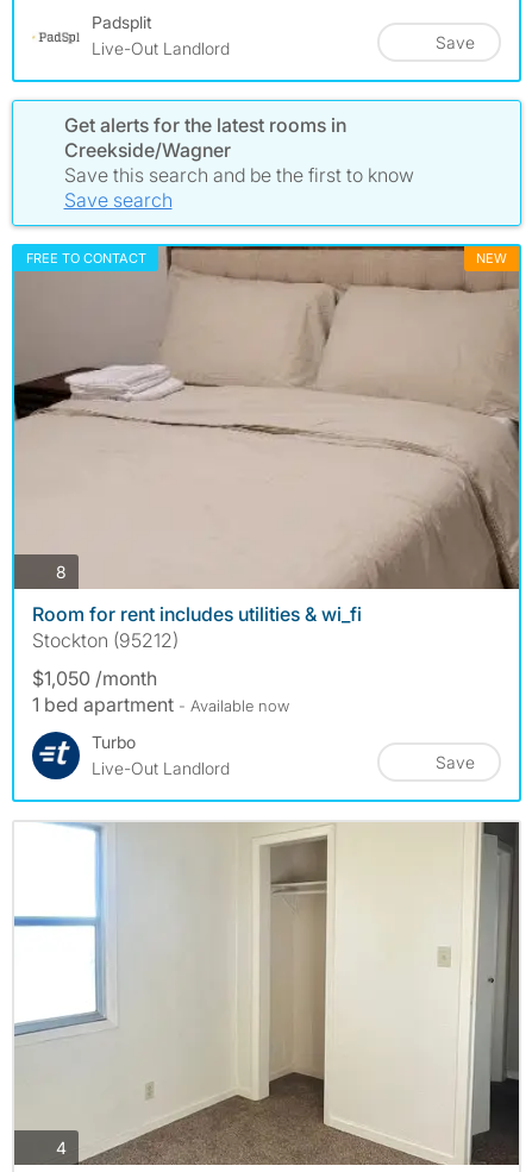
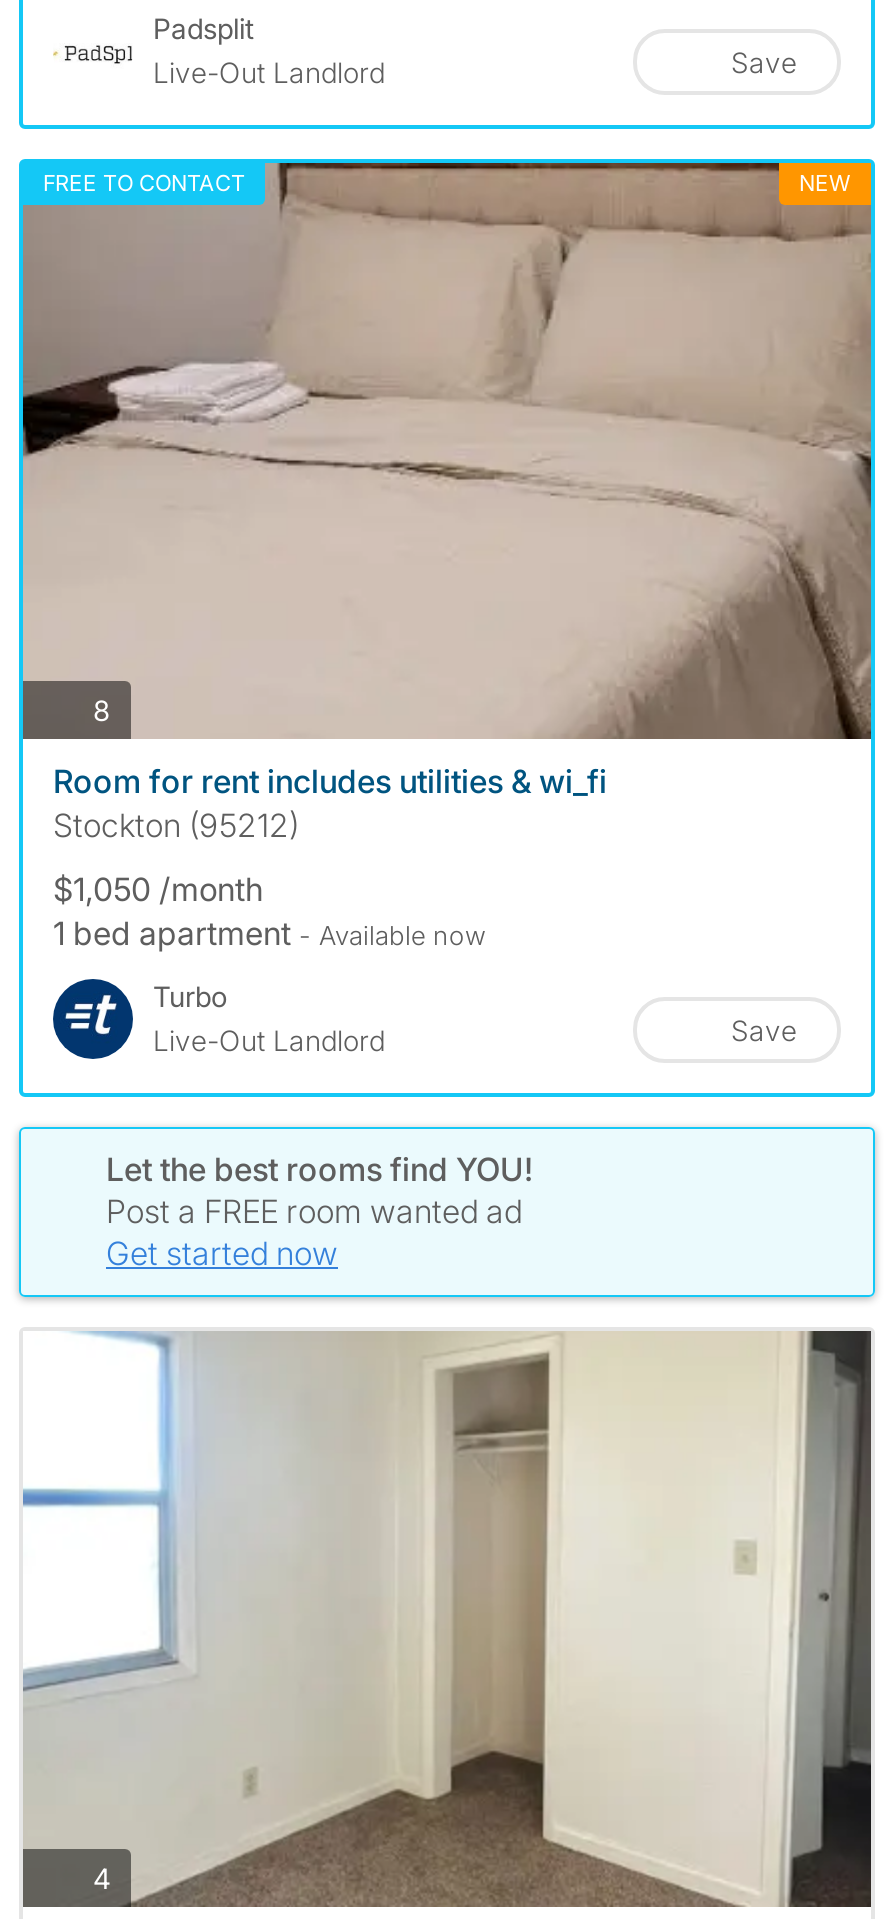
[12,100,521,228] [image] | Get alerts for the latest rooms in | Creekside/Wagner | Save this search and be the first to know | Save search -> none
moved [26,245,519,778] -> [43,161,871,1057]: [image] | FREE TO CONTACT | NEW | ... | Live-Out Landlord | Save
none -> [19,1125,875,1301] [image] | Let the best rooms find YOU! | Post a FREE room wanted ad | Get started now

